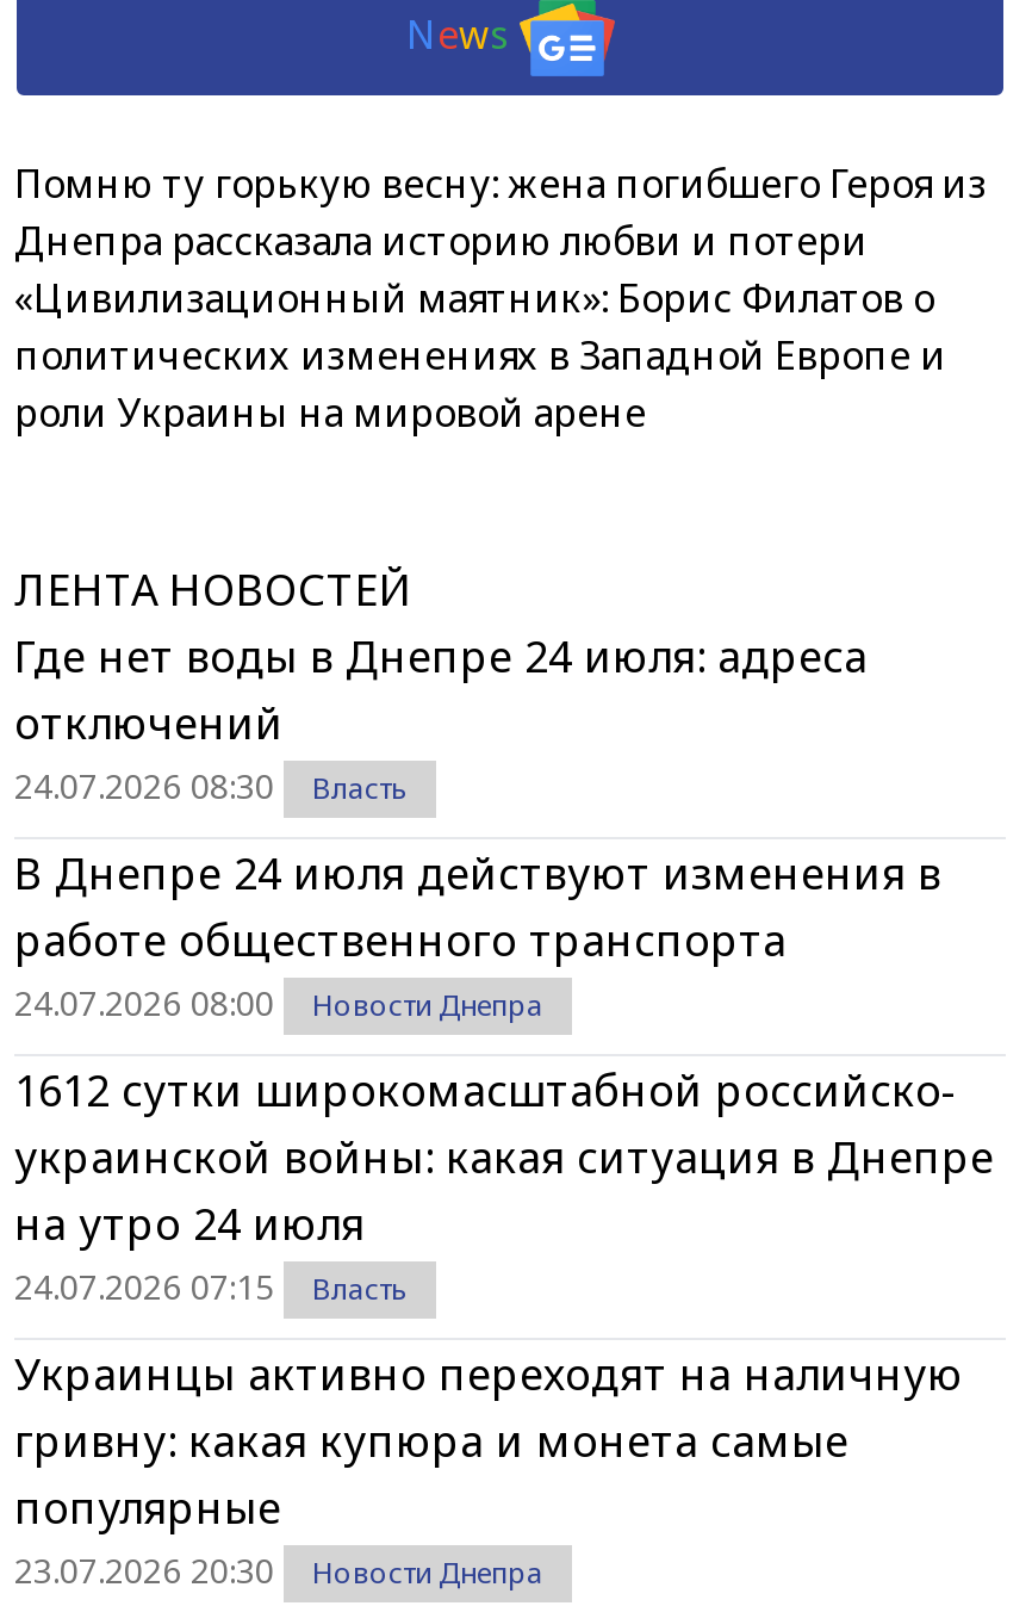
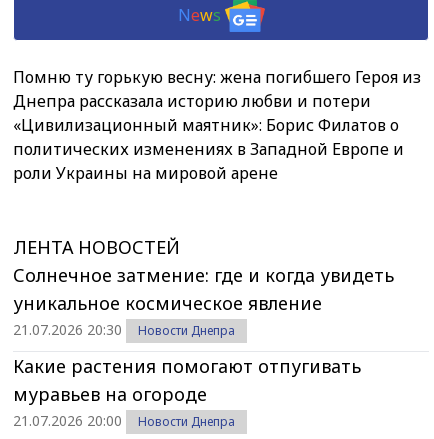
[14,628,941,1026] Где нет воды в Днепре 24 июля: адреса | отключений | 24.07.2026 08:30 | Власть | В Днепре 24 июля действуют изменения в | работе общественного транспорта | 24.07.2026 08:00 -> [13,263,394,339] Солнечное затмение: где и когда увидеть | уникальное космическое явление | 21.07.2026 20:30
[14,1062,994,1594] 1612 сутки широкомасштабной российско- | украинской войны: какая ситуация в Днепре | на утро 24 июля | 24.07.2026 07:15 | Власть | Украинцы активно переходят на наличную | гривну: какая купюра и монета самые | популярные | 23.07.2026 20:30 -> [13,354,361,430] Какие растения помогают отпугивать | муравьев на огороде | 21.07.2026 20:00

